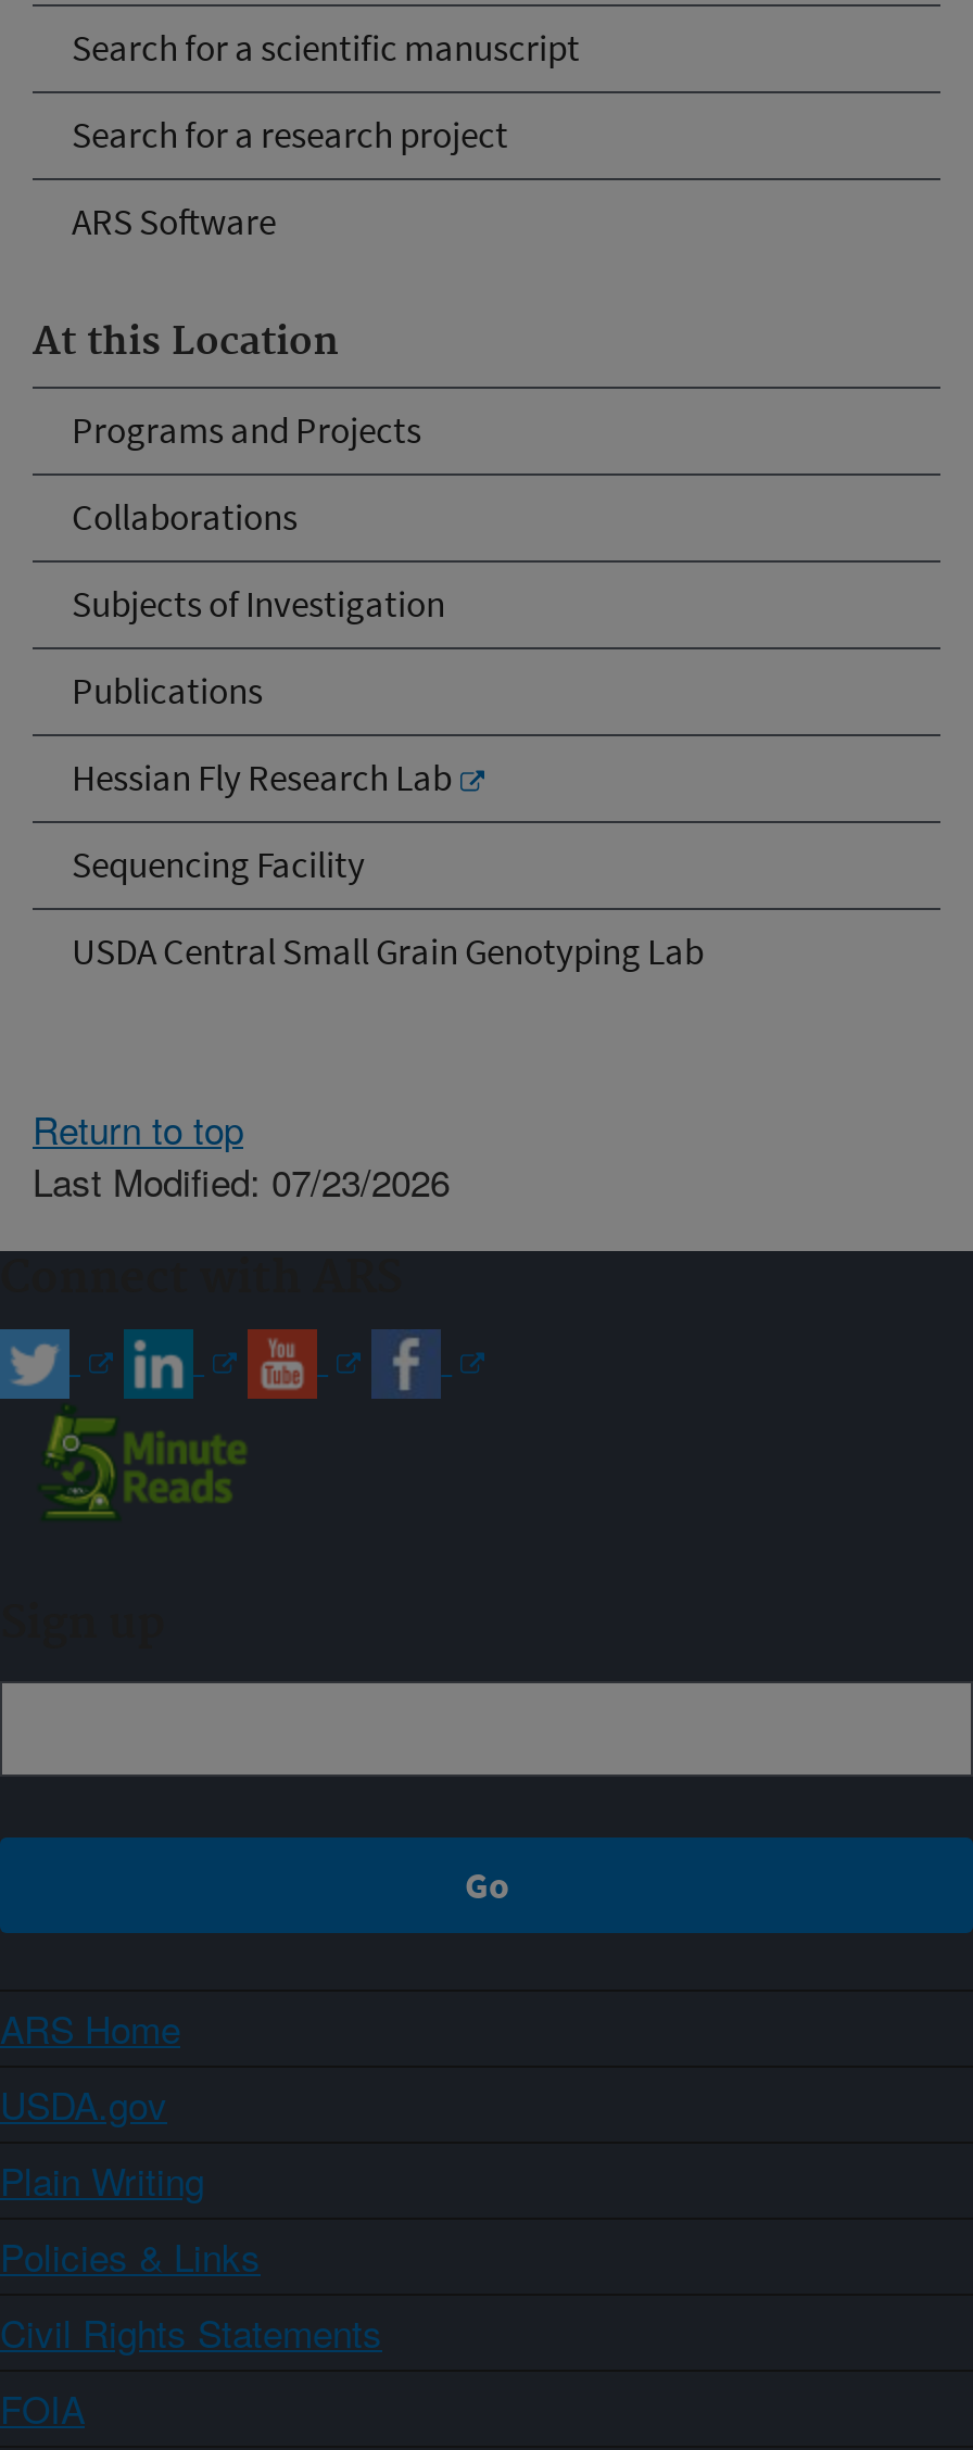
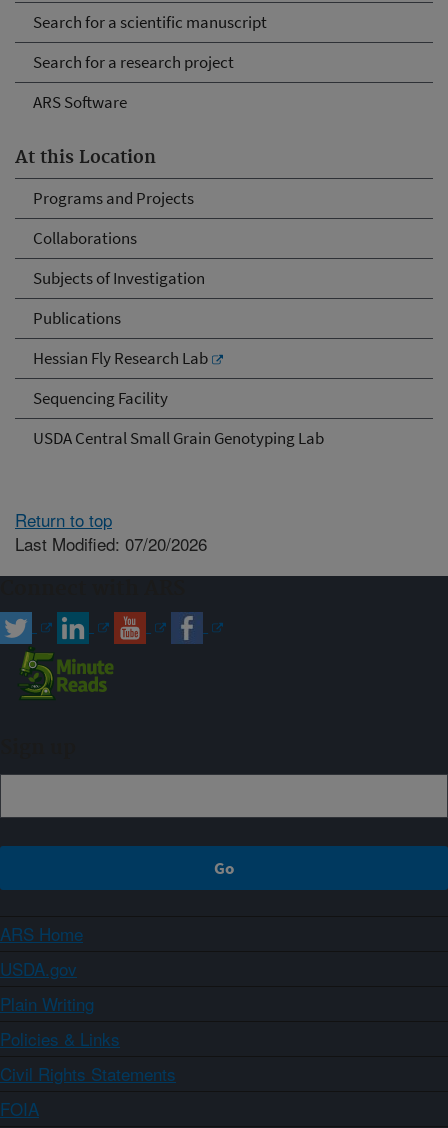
[33,1152,450,1207] Last Modified: 07/23/2026 -> [15,530,207,555] Last Modified: 07/20/2026

